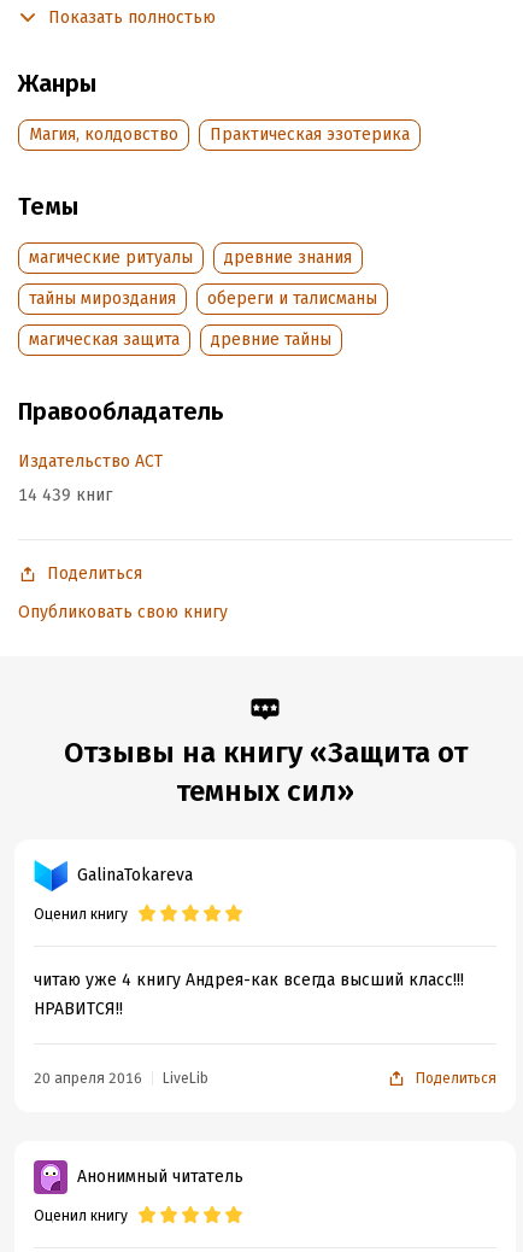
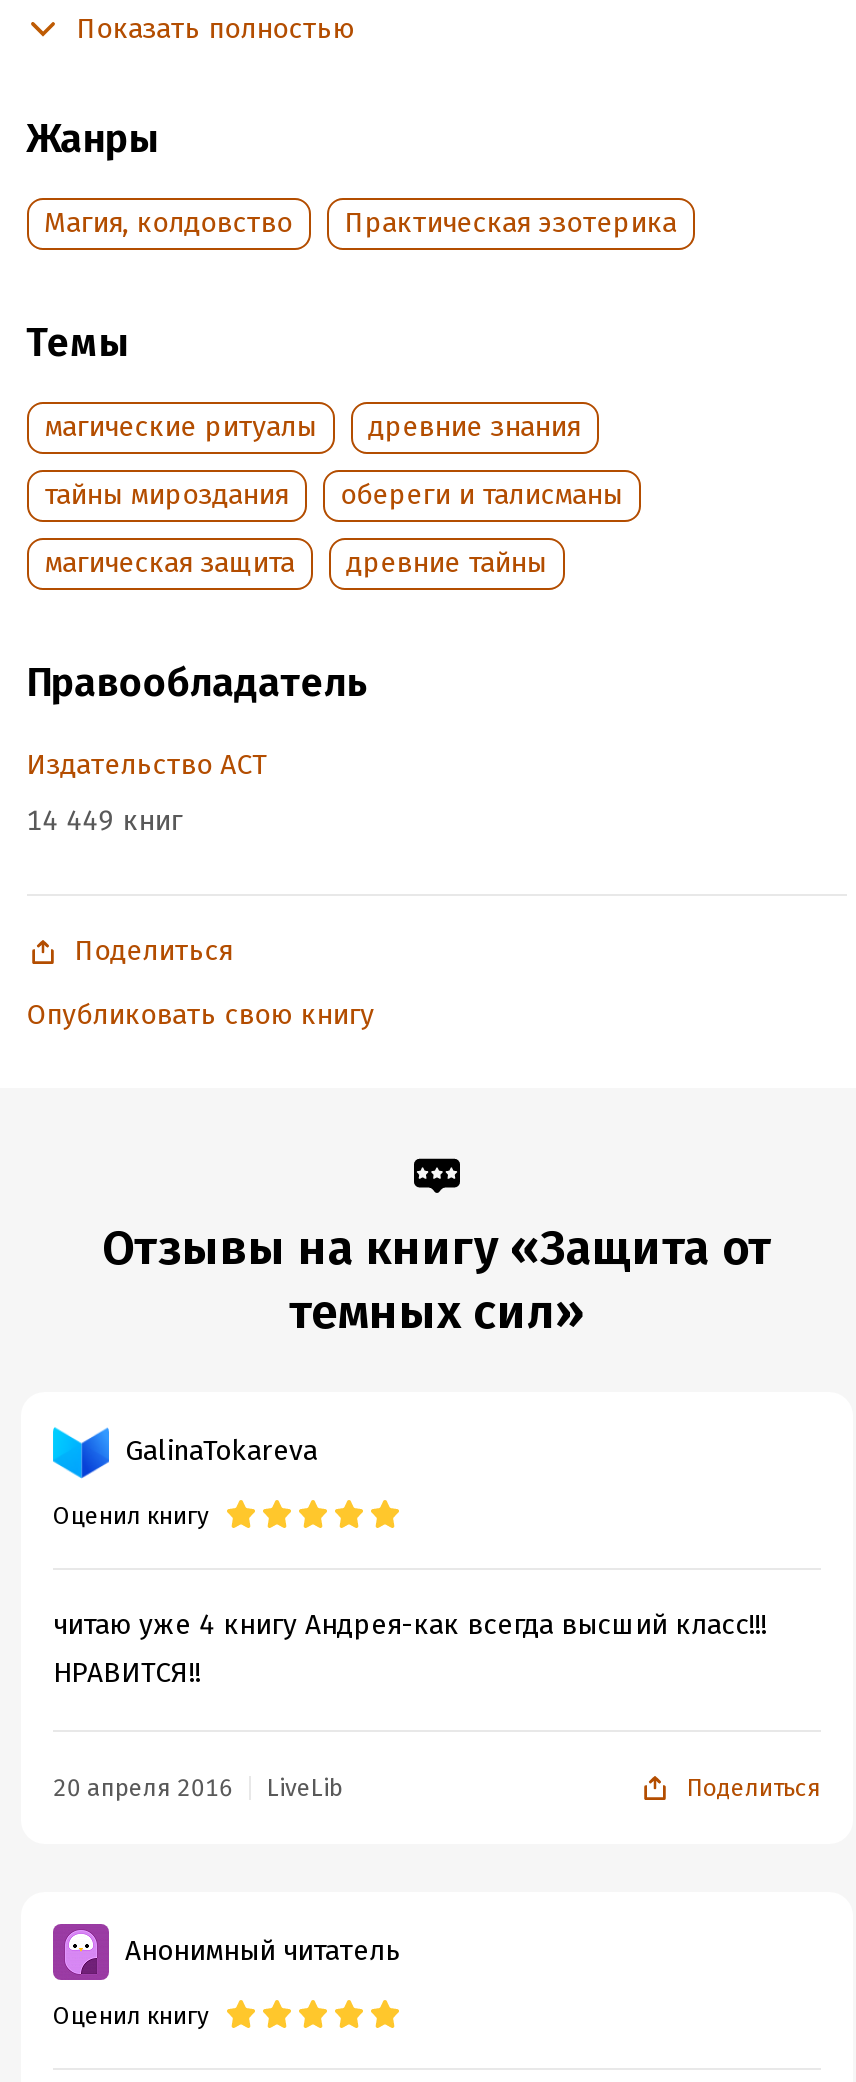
[18,485,112,505] 14 439 книг -> [26,804,182,838] 14 449 книг

